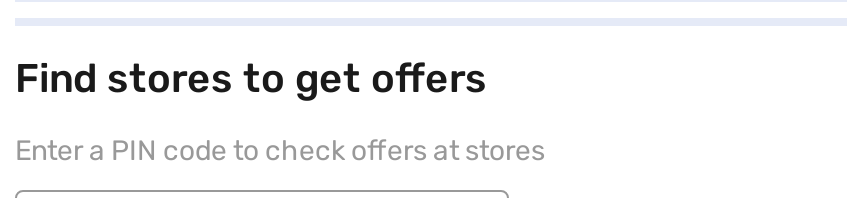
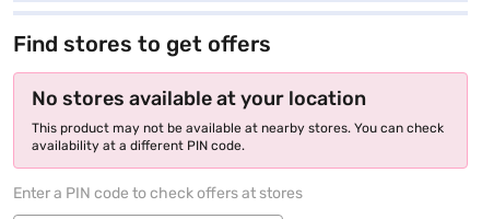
none -> [13,71,469,170] [image] | No stores available at your location | This product may not be available at nearby stores. You can check | availability at a different PIN code.

